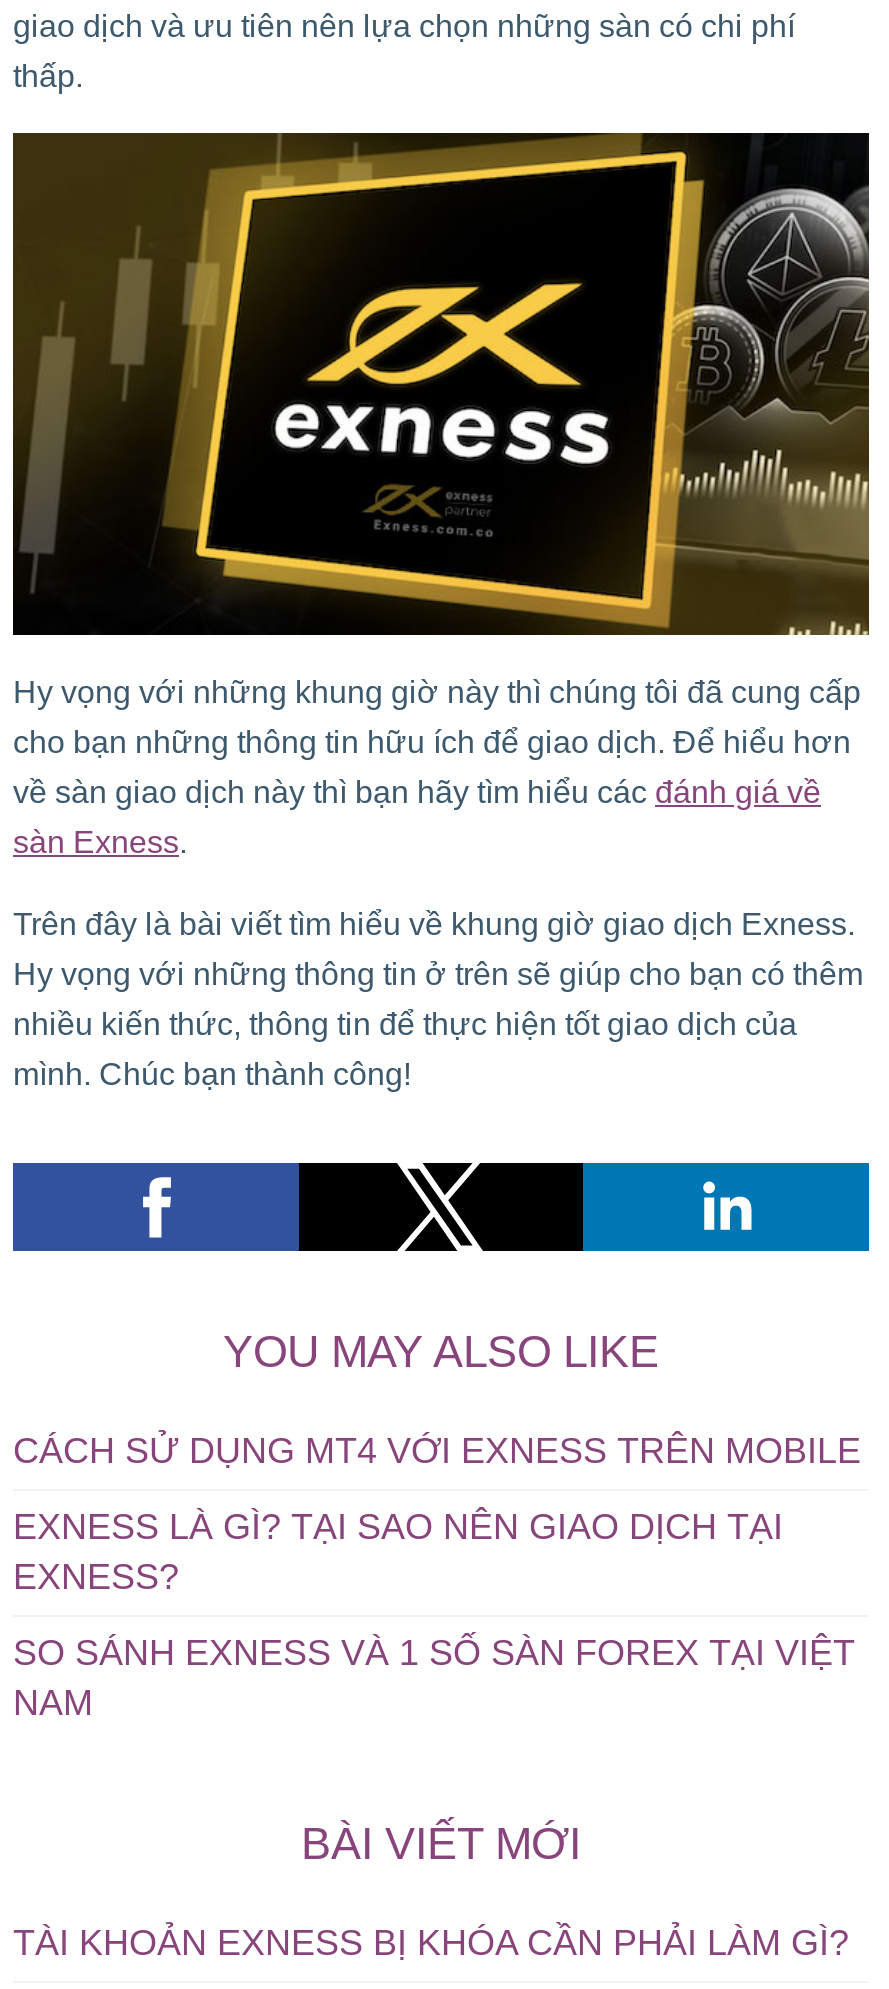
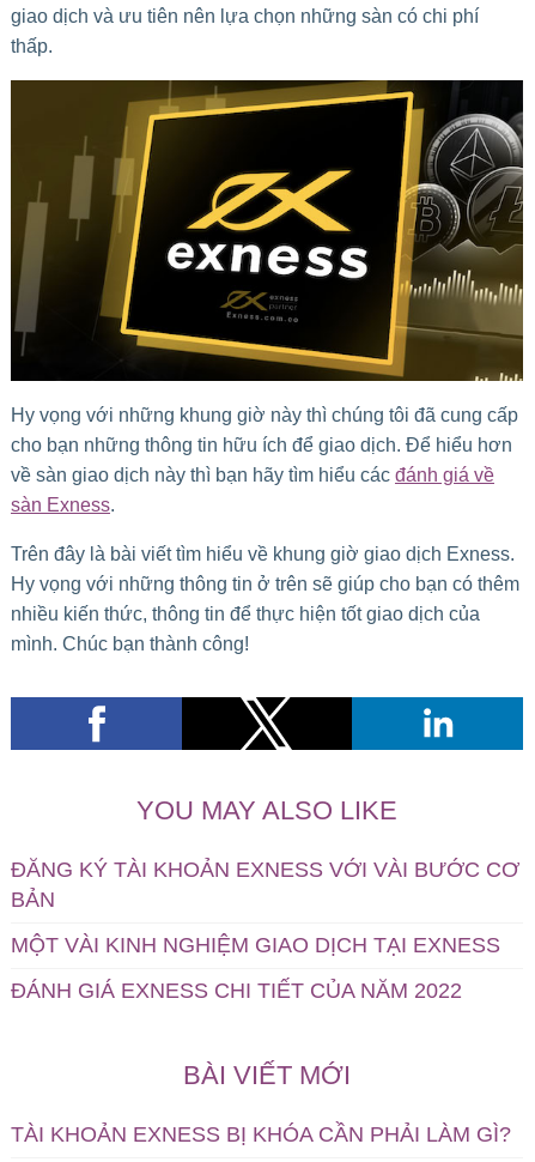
[13,1432,861,1472] CÁCH SỬ DỤNG MT4 VỚI EXNESS TRÊN MOBILE -> [11,858,519,912] ĐĂNG KÝ TÀI KHOẢN EXNESS VỚI VÀI BƯỚC CƠ | BẢN
[13,1508,783,1598] EXNESS LÀ GÌ? TẠI SAO NÊN GIAO DỊCH TẠI | EXNESS? -> [11,934,500,958] MỘT VÀI KINH NGHIỆM GIAO DỊCH TẠI EXNESS
[13,1634,855,1724] SO SÁNH EXNESS VÀ 1 SỐ SÀN FOREX TẠI VIỆT | NAM -> [11,979,462,1003] ĐÁNH GIÁ EXNESS CHI TIẾT CỦA NĂM 2022

